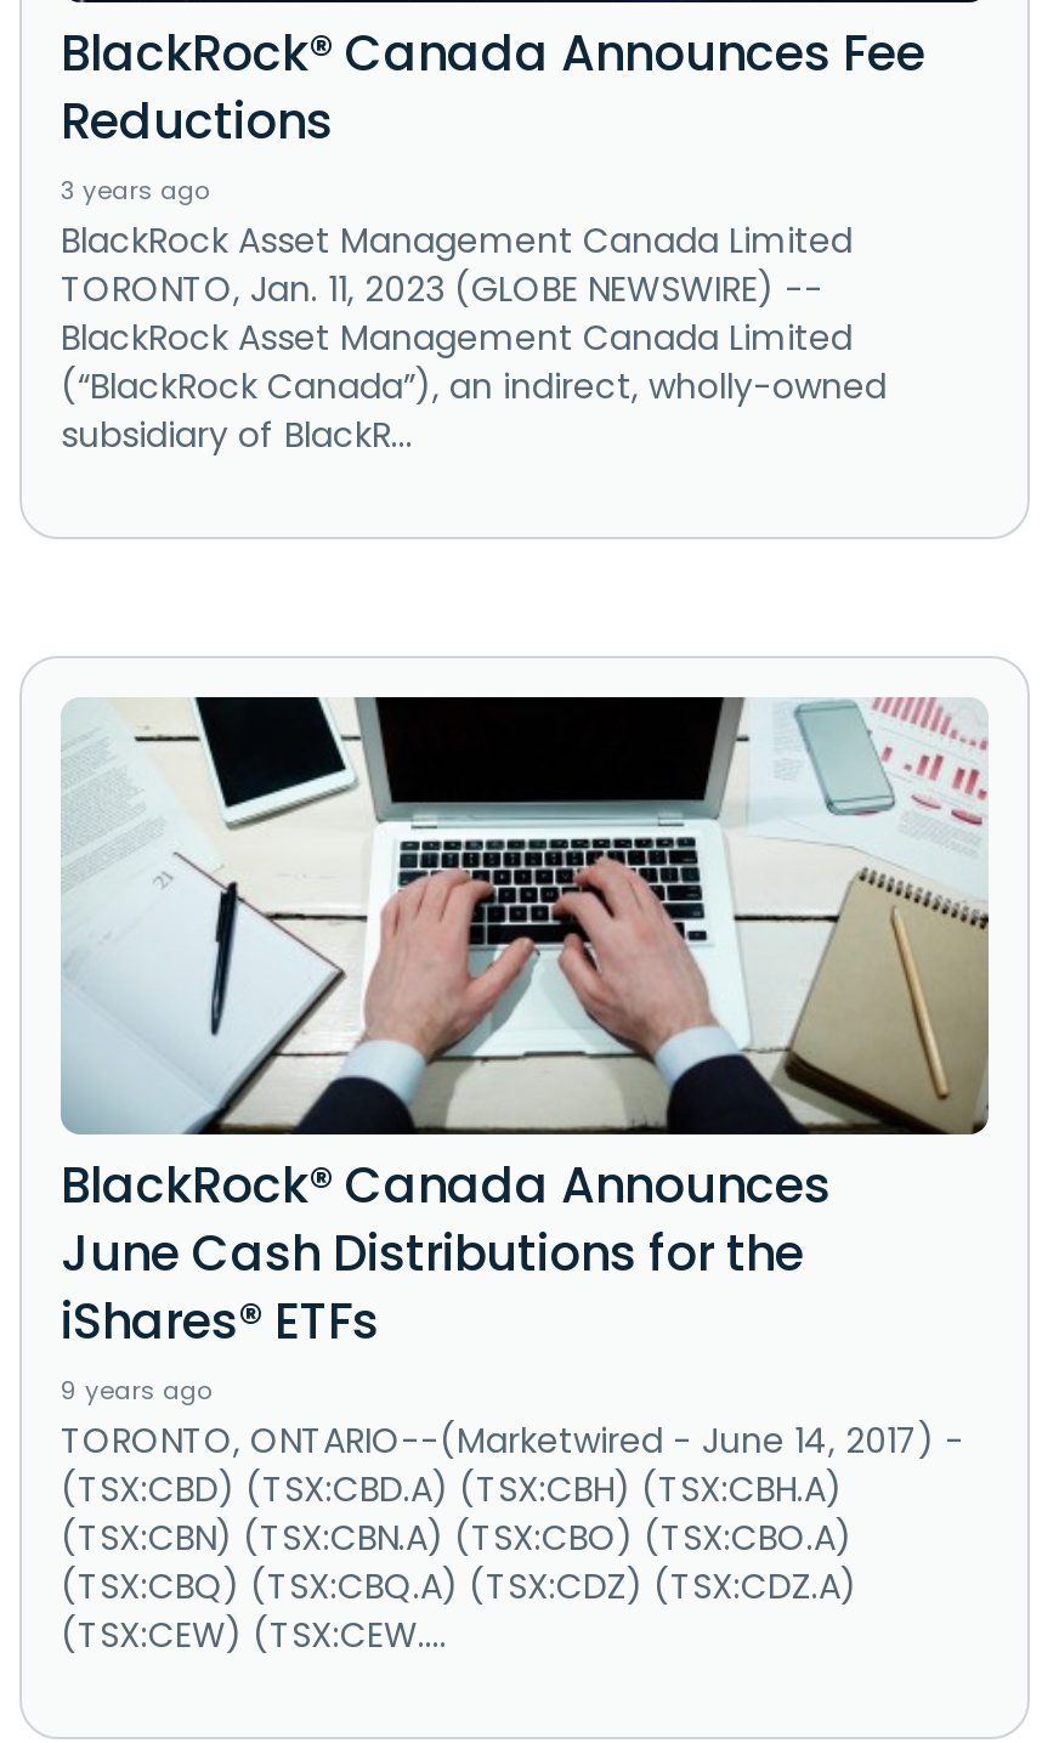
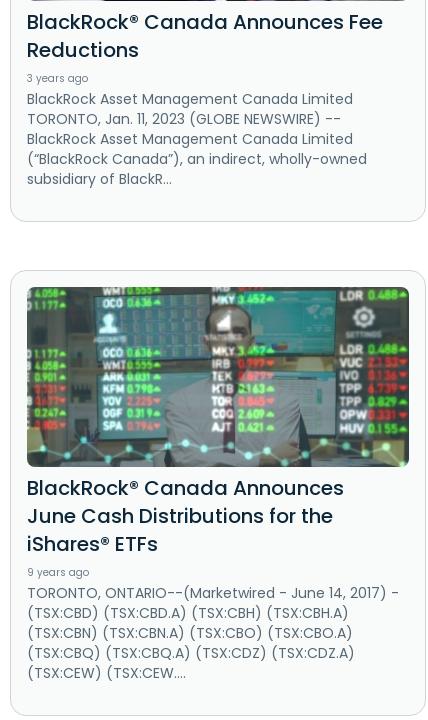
[63,695,989,1137] [image] -> [26,286,410,468] [image]

